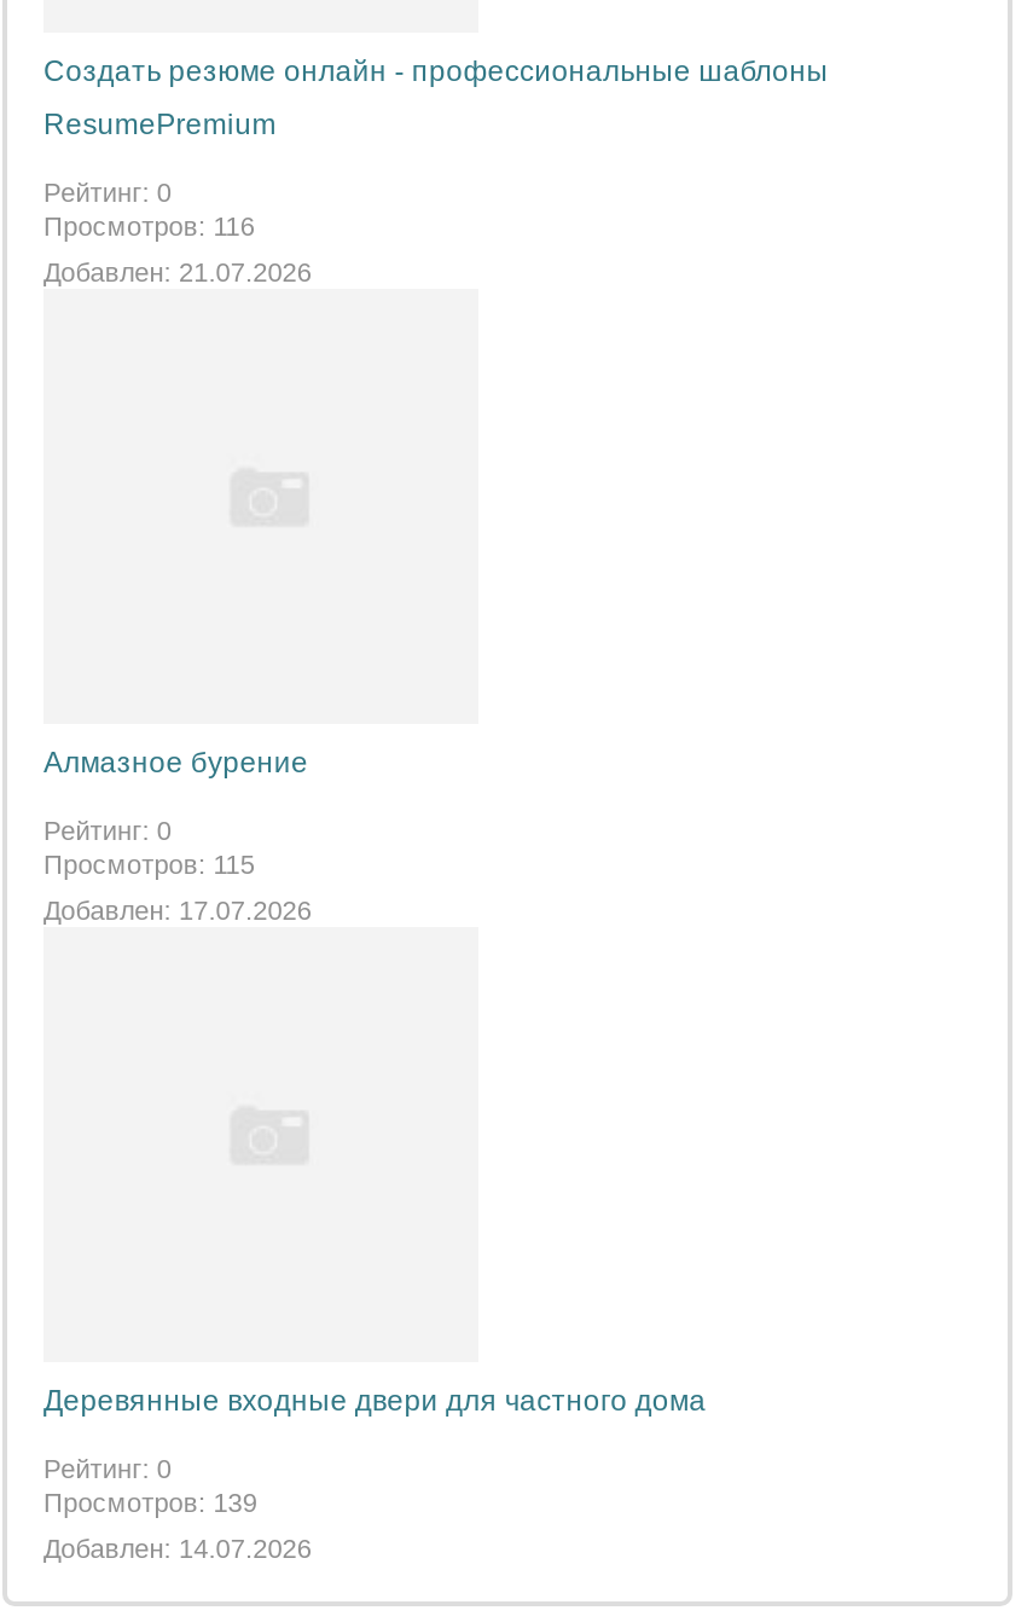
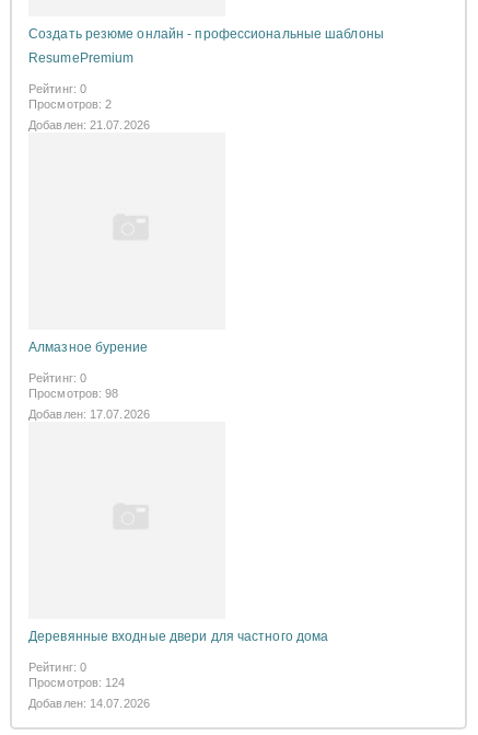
[43,212,255,241] Просмотров: 116 -> [28,97,112,111] Просмотров: 2
[43,850,255,879] Просмотров: 115 -> [28,387,119,400] Просмотров: 98
[43,1488,257,1517] Просмотров: 139 -> [28,676,125,689] Просмотров: 124

